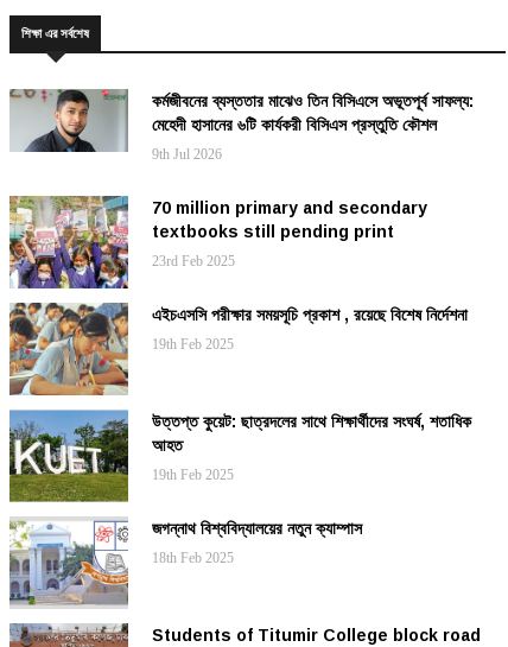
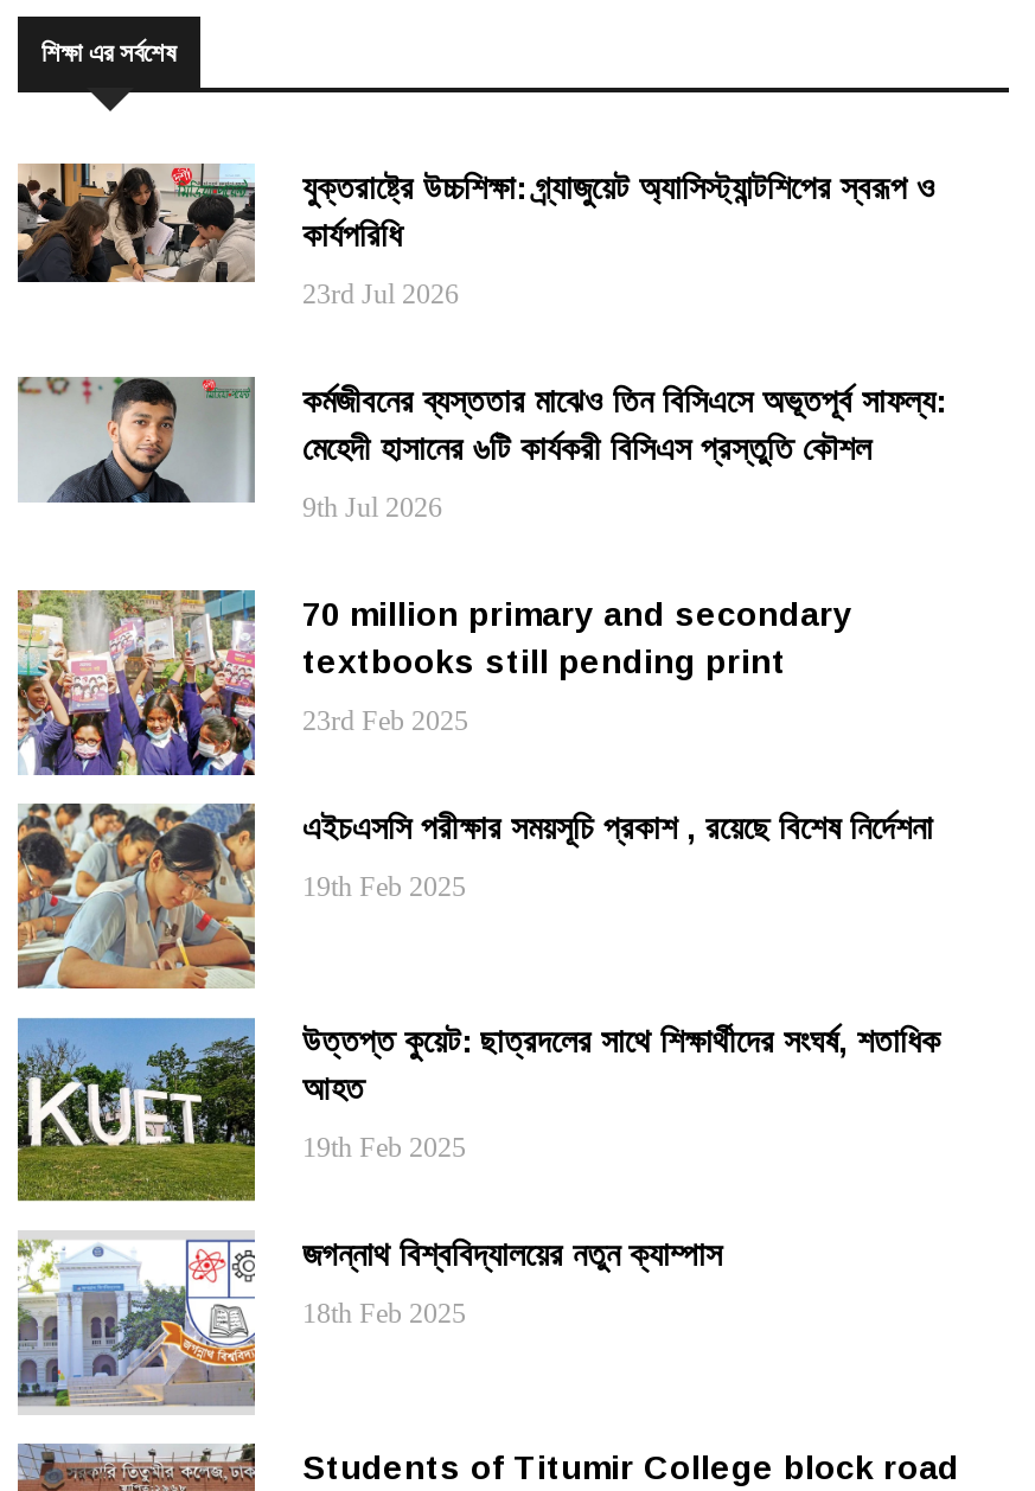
none -> [15,164,935,311] [image] | যুক্তরাষ্ট্রে উচ্চশিক্ষা: গ্র্যাজুয়েট অ্যাসিস্ট্যান্টশিপের স্বরূপ ও | কার্যপরিধি | 23rd Jul 2026

